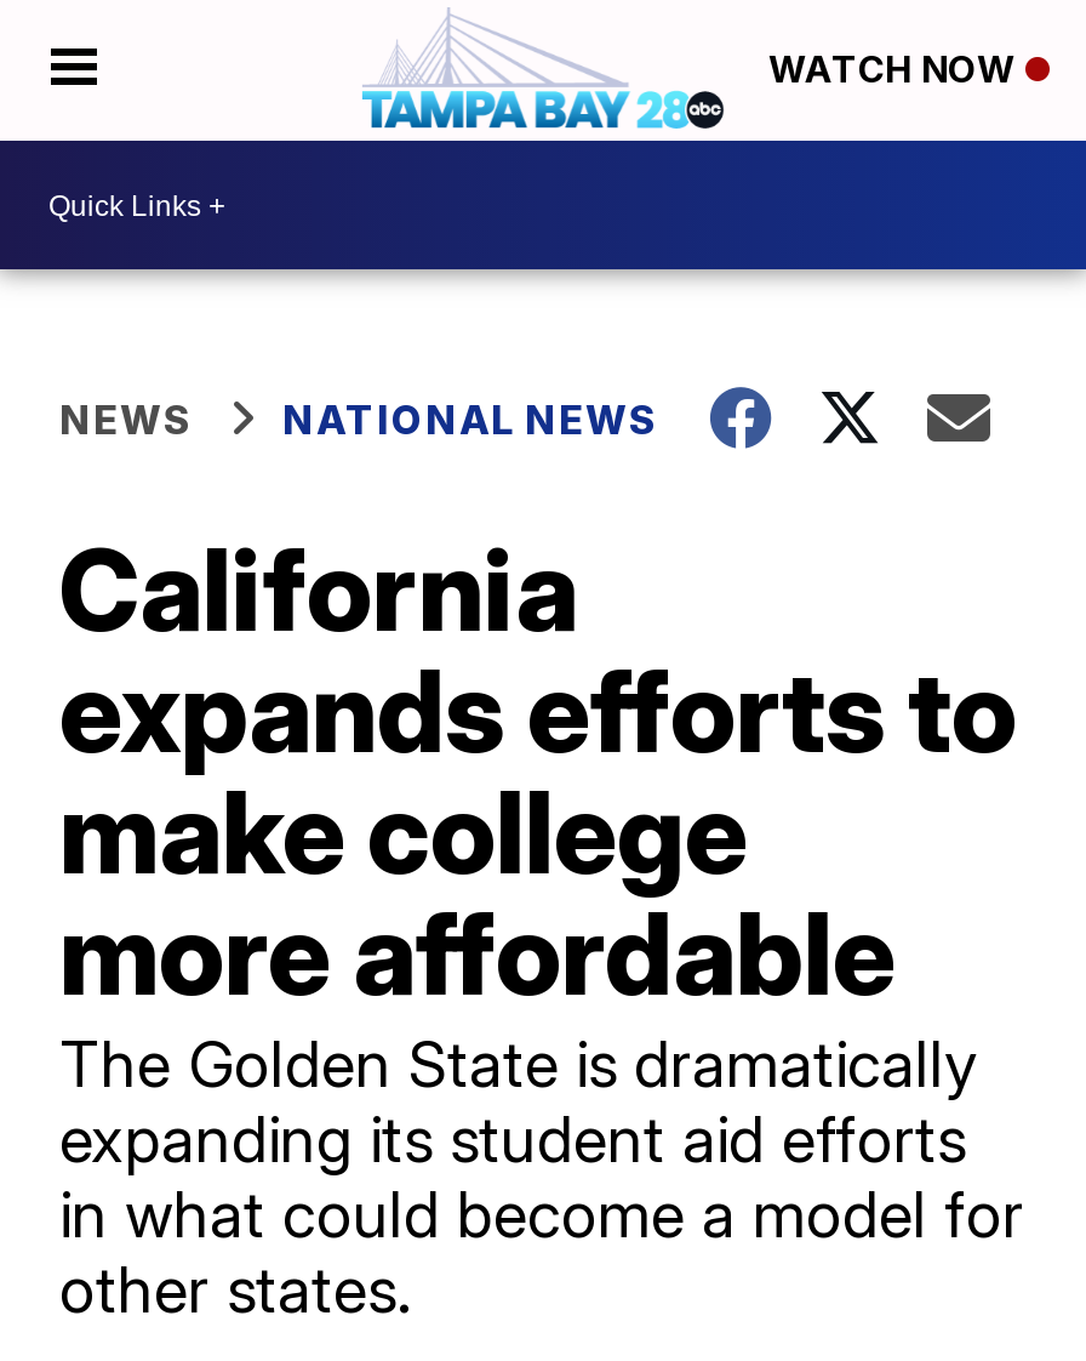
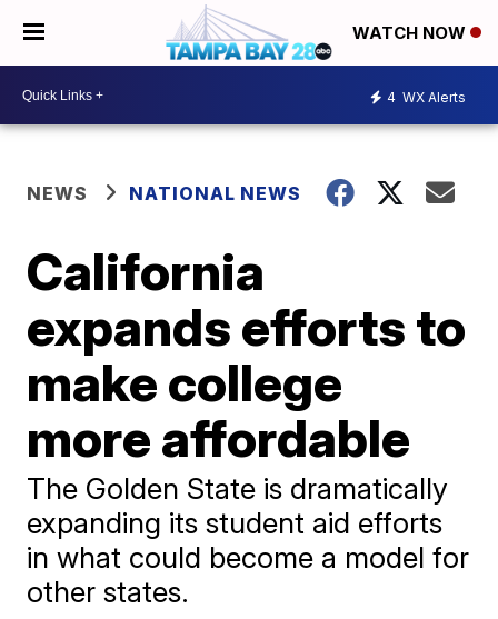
none -> [387,88,466,105] 4 WX Alerts

